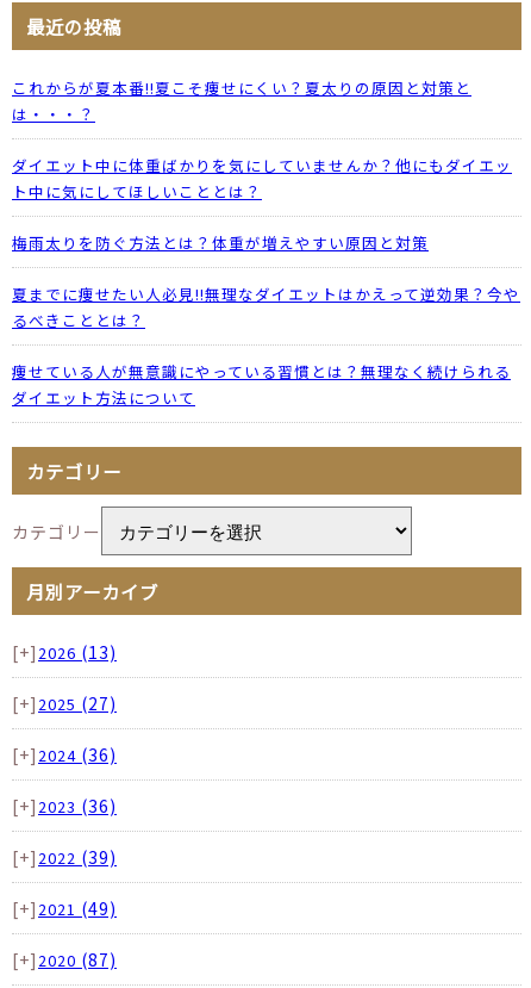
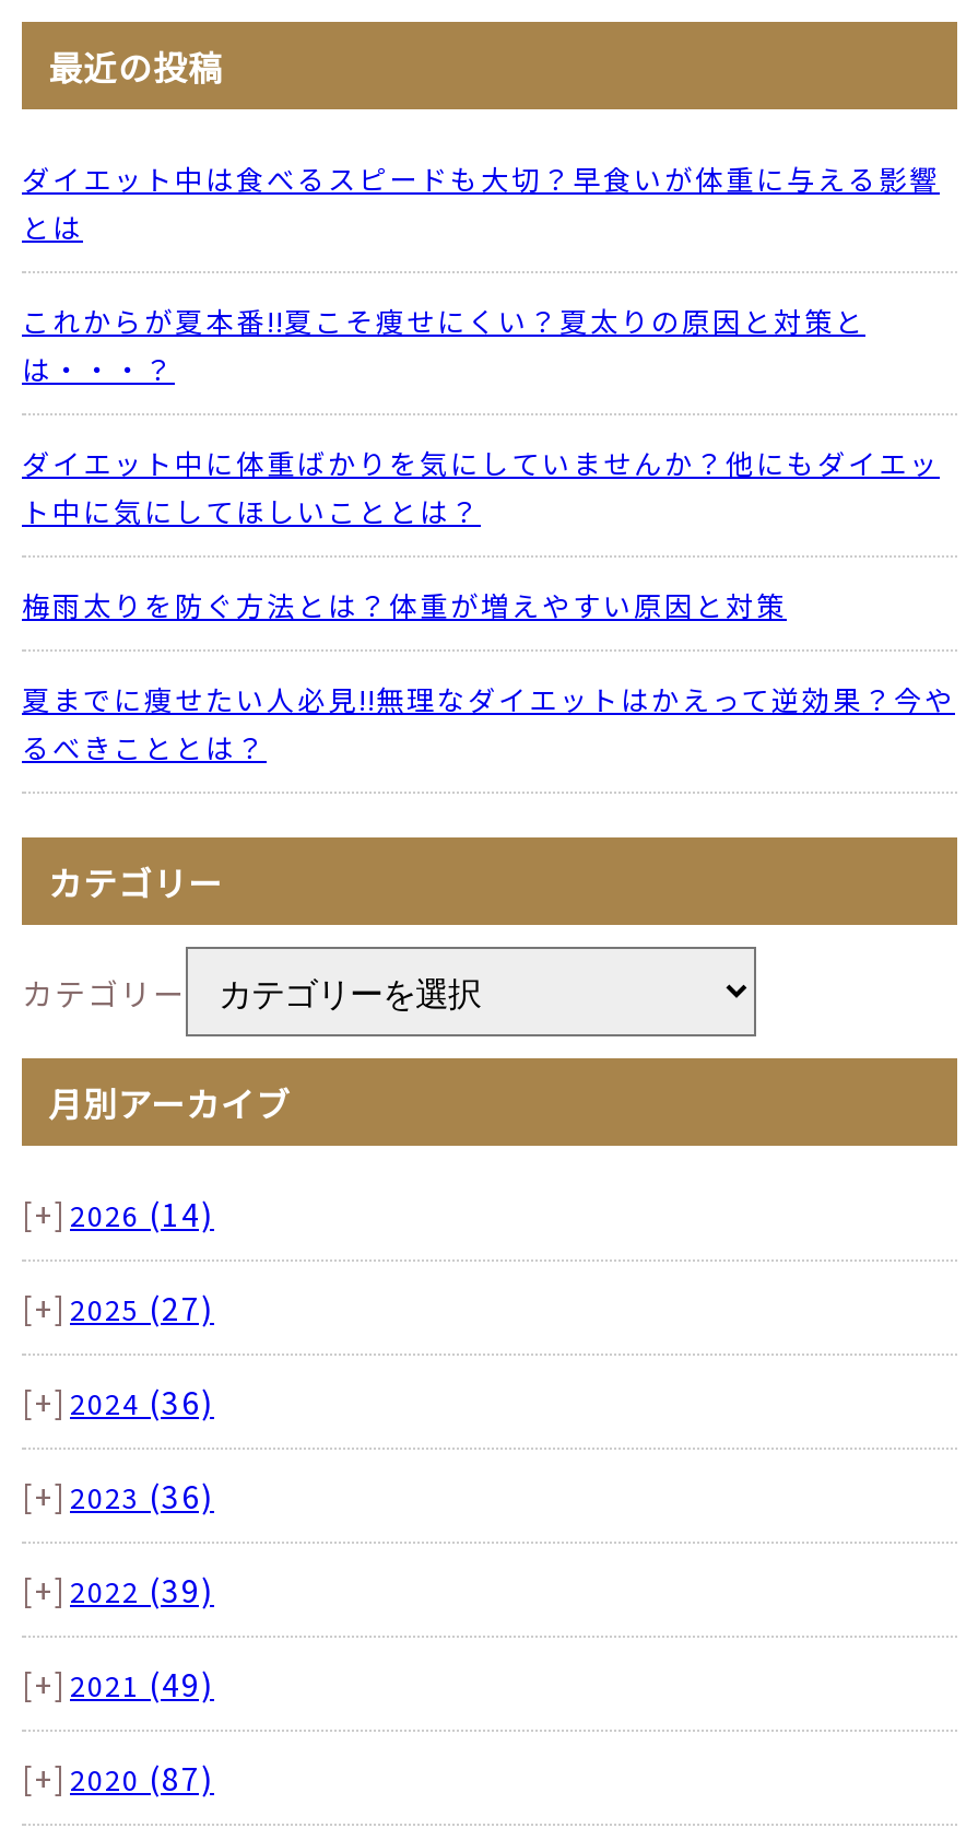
none -> [22,157,940,246] ダイエット中は食べるスピードも大切？早食いが体重に与える影響 | とは
moved [12,76,520,331] -> [22,299,955,767]: これからが夏本番!!夏こそ痩せにくい？夏太りの原因と対策と | は・・・？ | ダイエット中に体重ばかりを気にしていませんか？他にもダイエッ | ト中に気にしてほしいこととは？ | 梅雨太りを防ぐ方法とは？体重が増えやすい原因と対策 | 夏までに痩せたい人必見!!無理なダイエットはかえって逆効果？今や | るべきこととは？
[12,360,511,408] 痩せている人が無意識にやっている習慣とは？無理なく続けられる | ダイエット方法について -> none
[12,640,117,663] [+] 2026 (13) -> [22,1191,214,1235] [+] 2026 (14)

